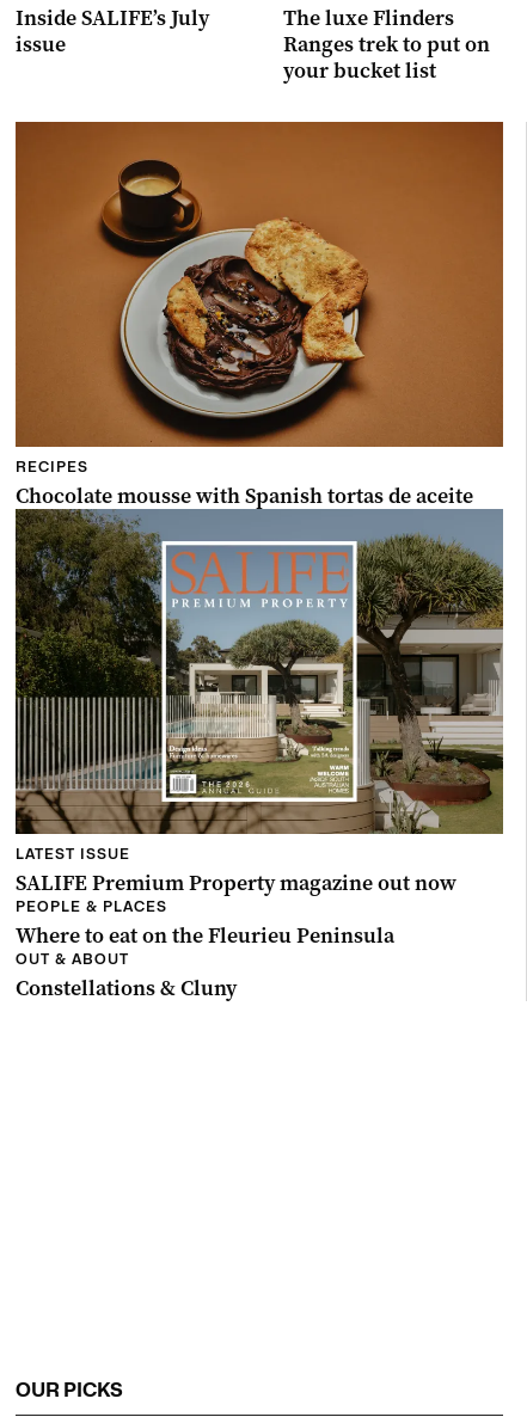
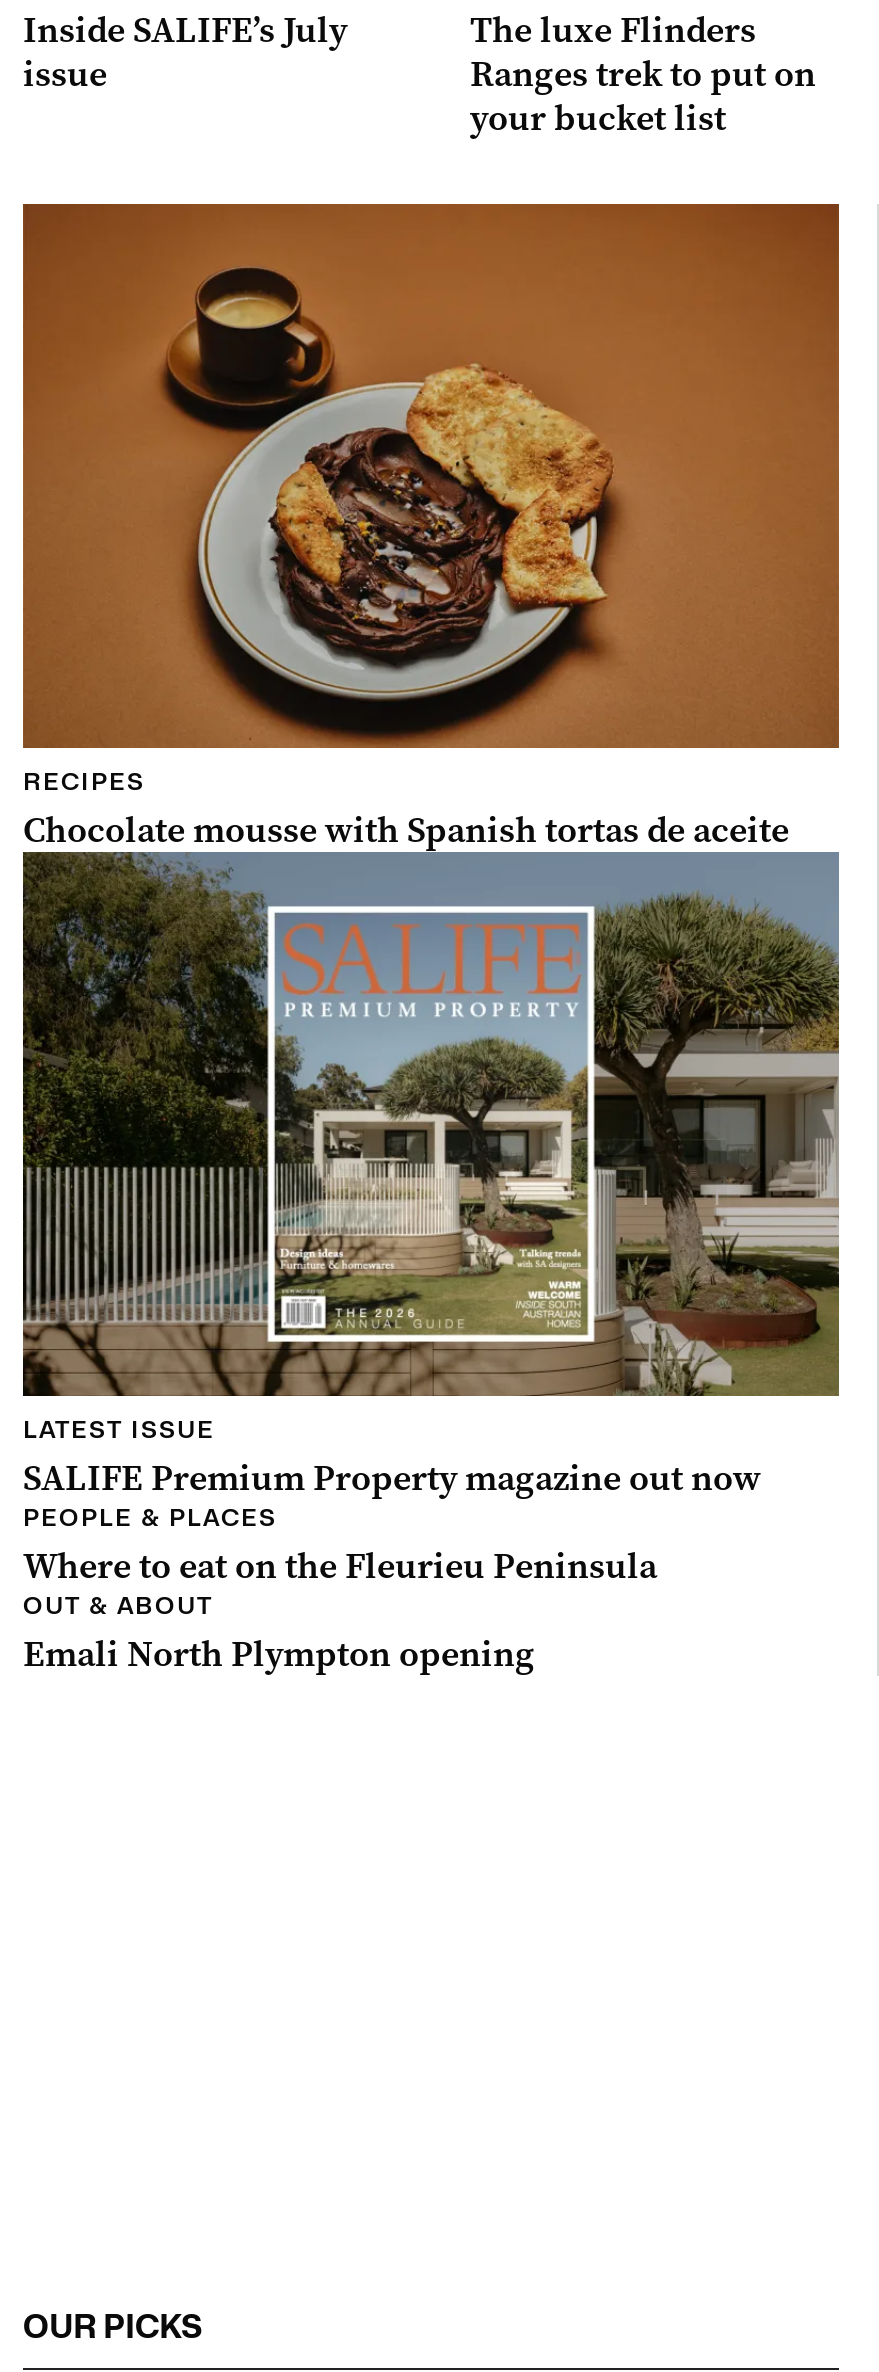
[16,974,237,1002] Constellations & Cluny -> [23,1630,535,1678] Emali North Plympton opening

